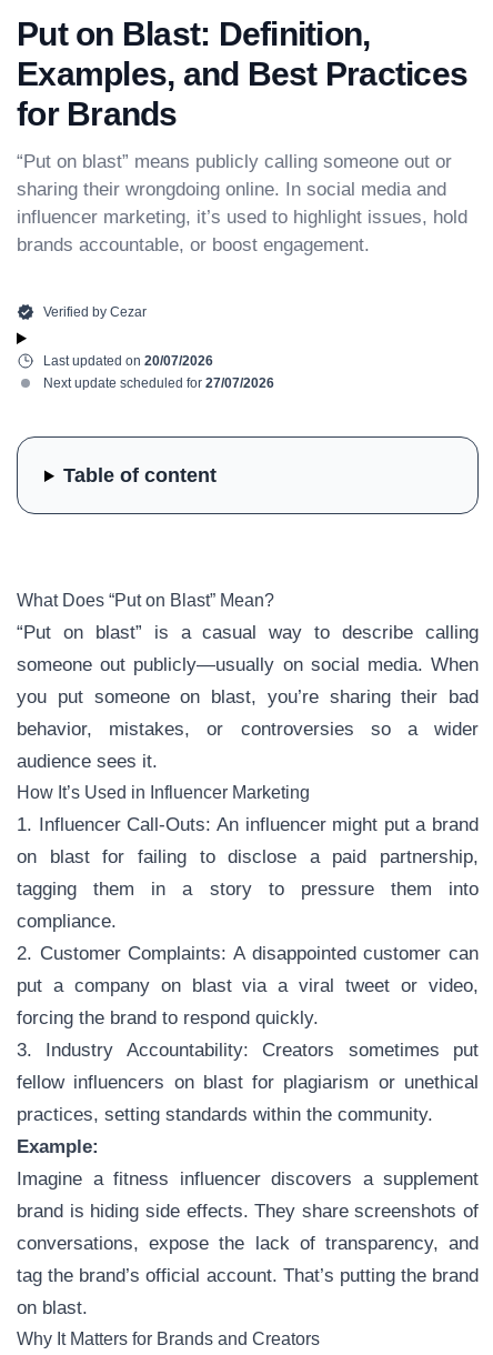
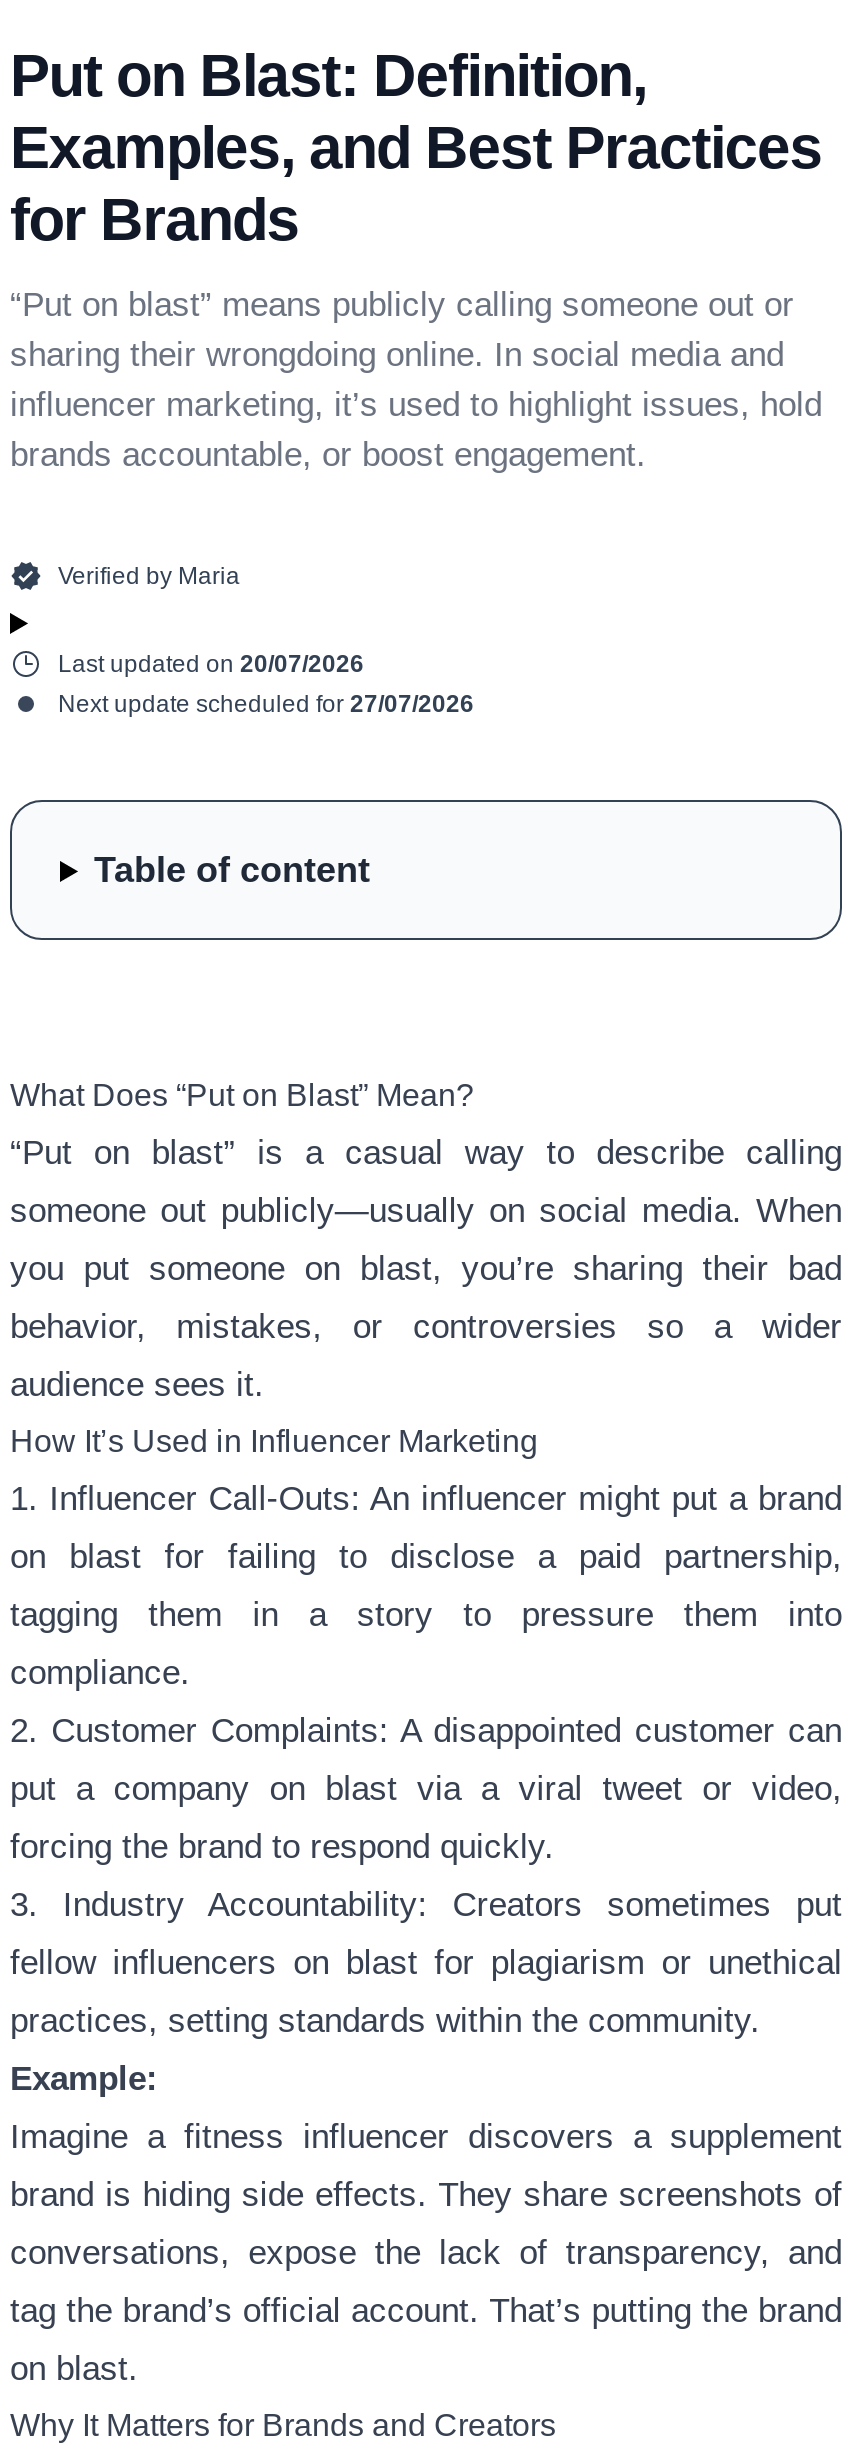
[43,304,147,320] Verified by Cezar -> [58,562,240,590] Verified by Maria

